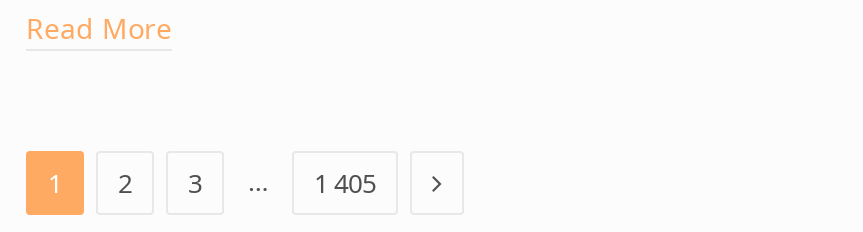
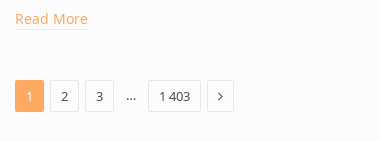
[314,165,376,201] 1 405 -> [159,87,190,105] 1 403

